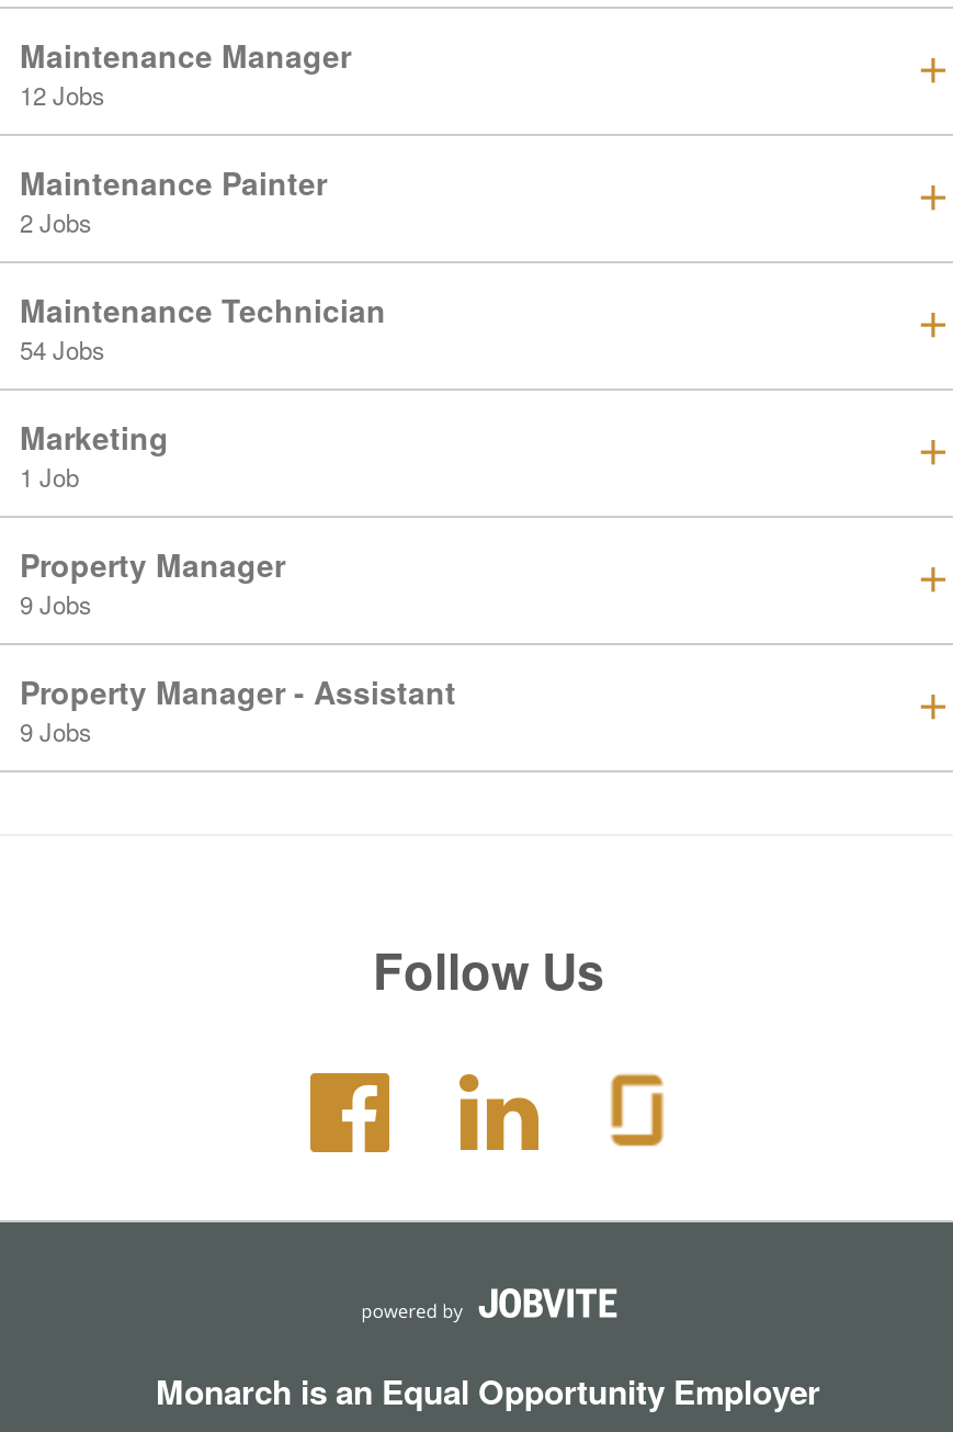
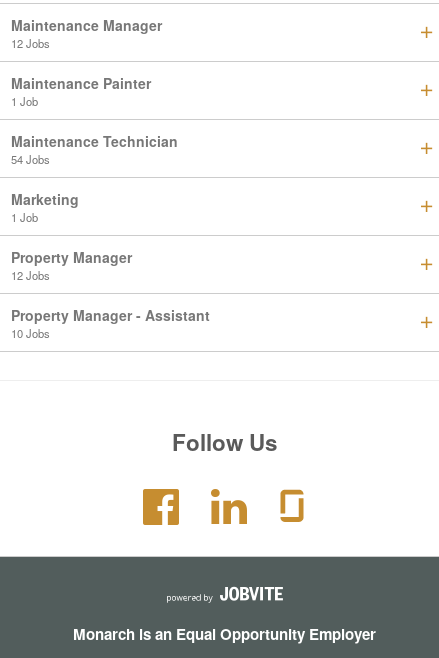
[20,203,92,239] 2 Jobs -> [10,93,37,109] 1 Job
[20,585,92,620] 9 Jobs -> [10,267,49,283] 12 Jobs
[20,713,92,748] 9 Jobs -> [10,325,49,341] 10 Jobs

